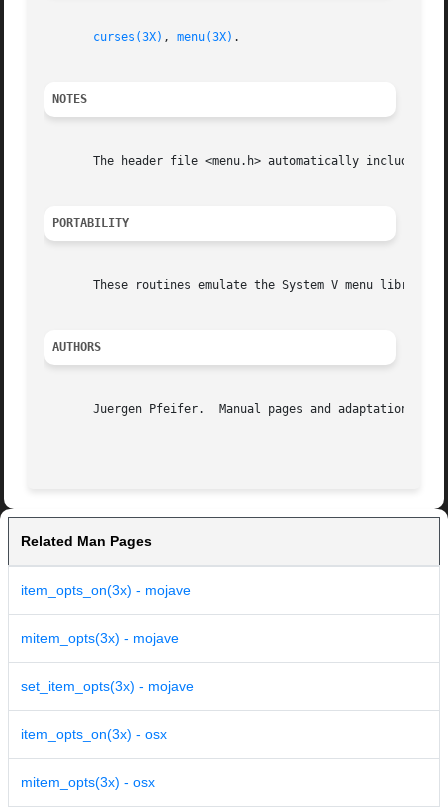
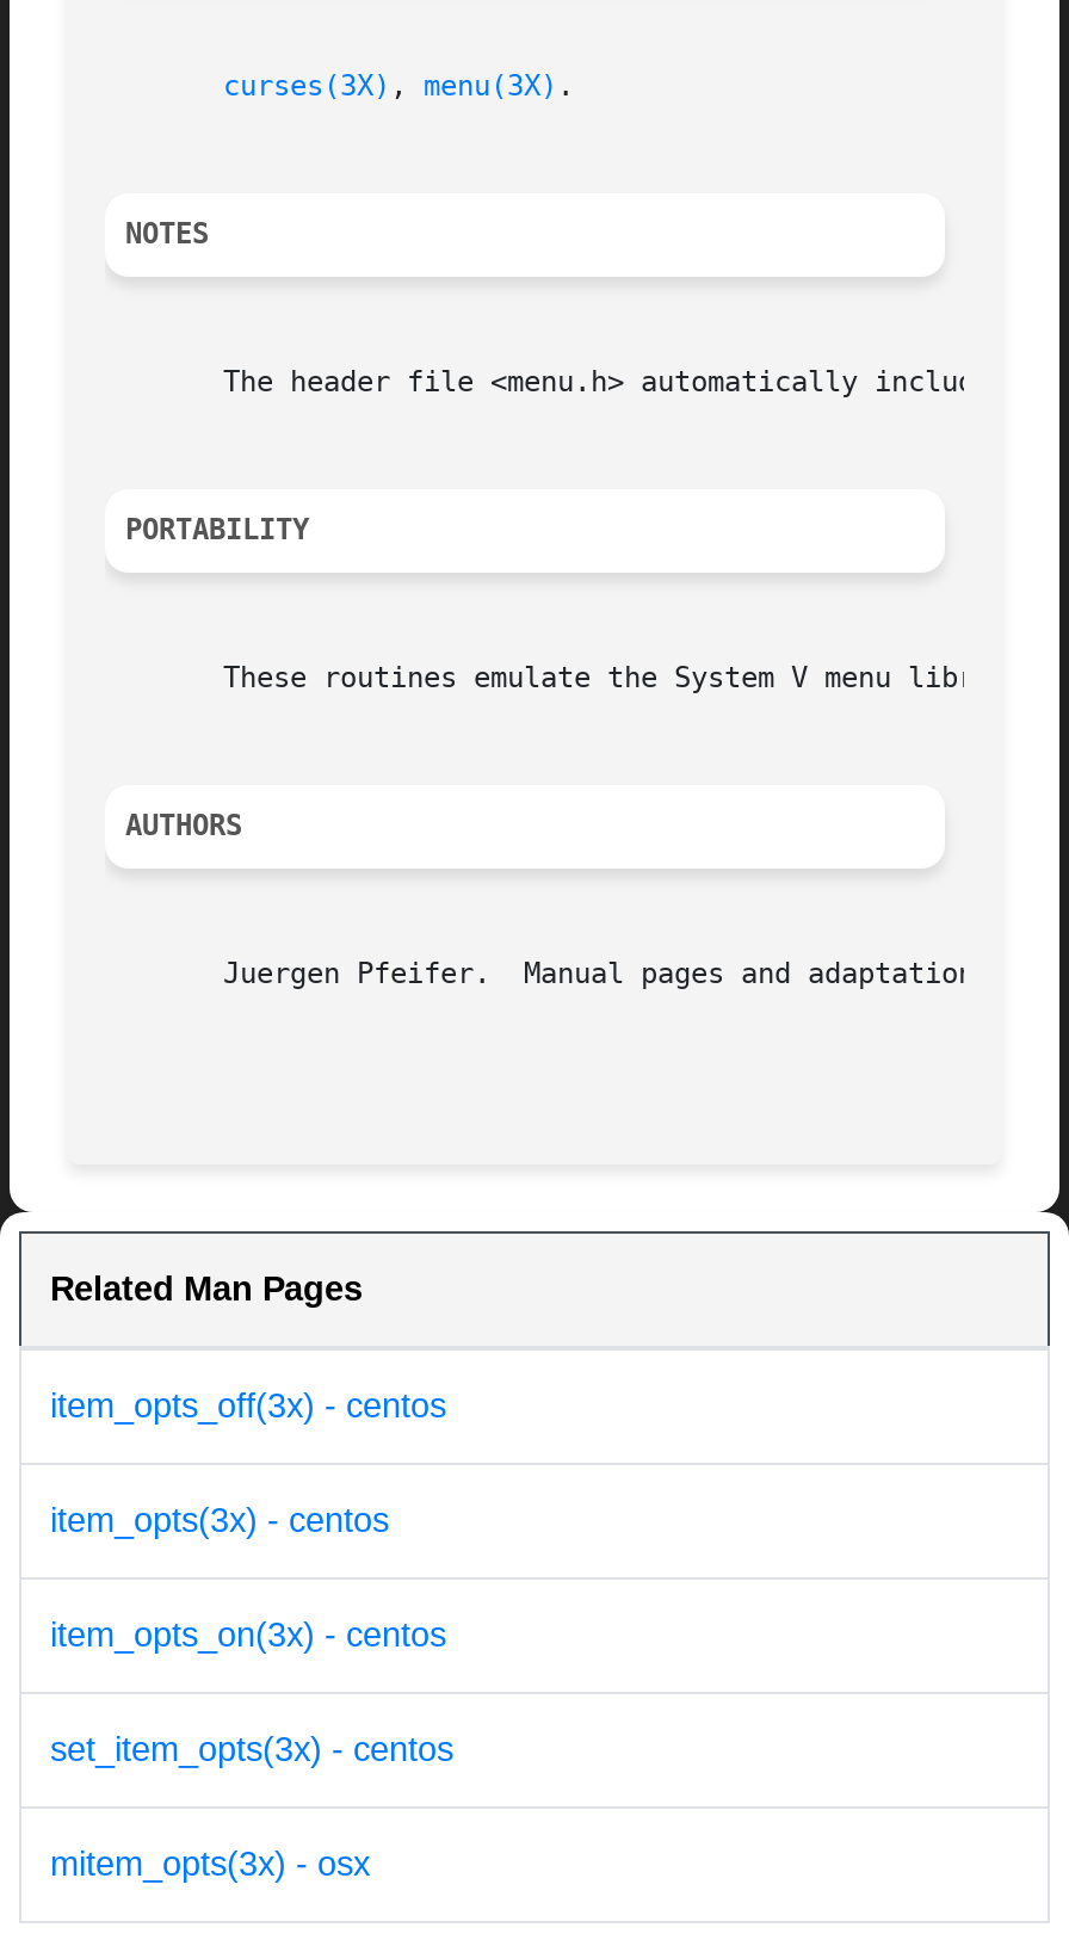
[21,582,191,598] item_opts_on(3x) - mojave -> [50,1387,446,1425] item_opts_off(3x) - centos
[21,630,179,646] mitem_opts(3x) - mojave -> [50,1502,389,1540] item_opts(3x) - centos
[21,678,194,694] set_item_opts(3x) - mojave -> [50,1616,446,1654] item_opts_on(3x) - centos
[21,726,167,742] item_opts_on(3x) - osx -> [50,1731,453,1769] set_item_opts(3x) - centos

